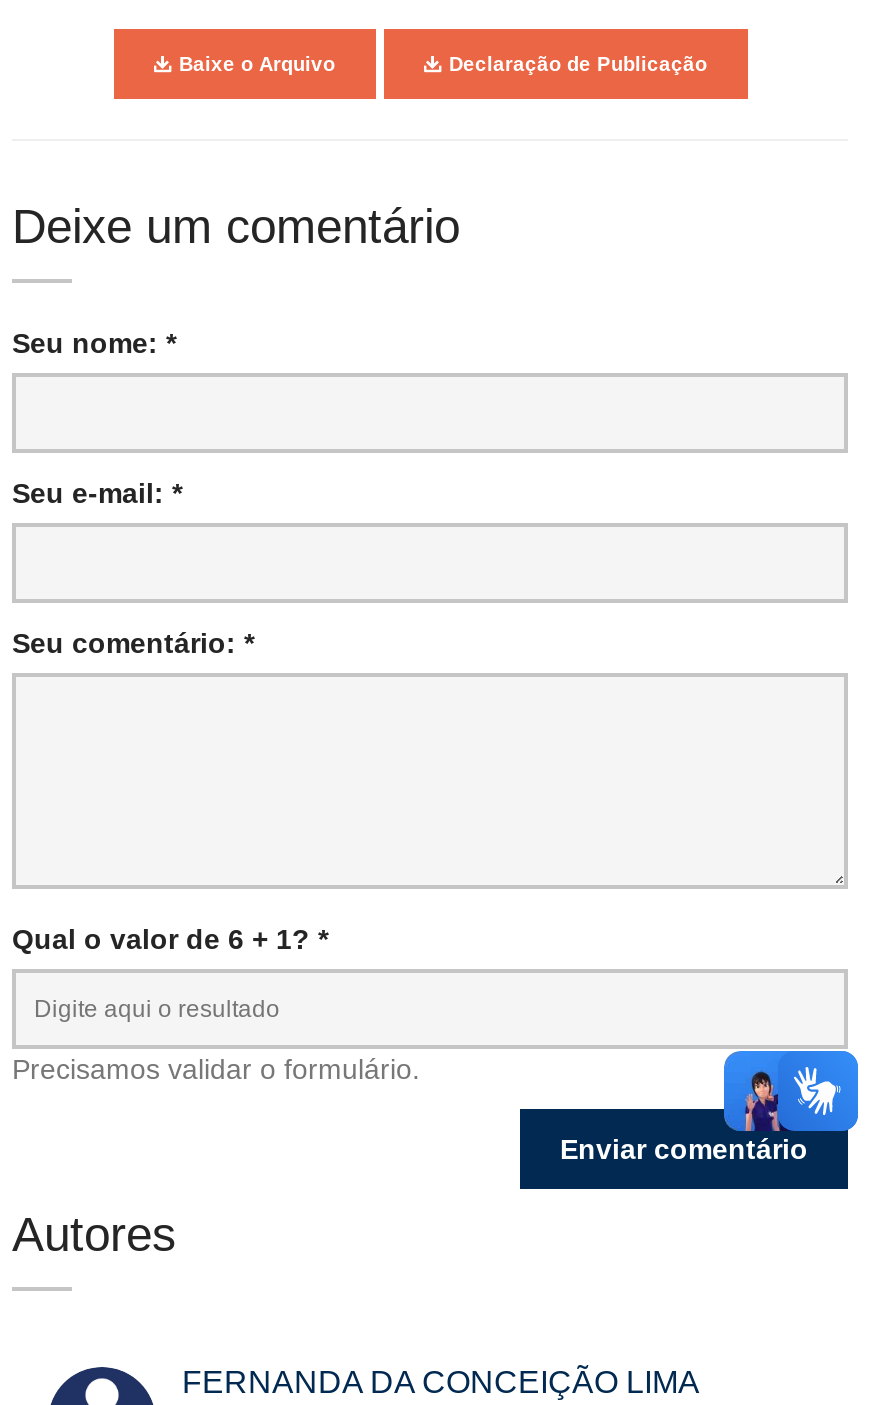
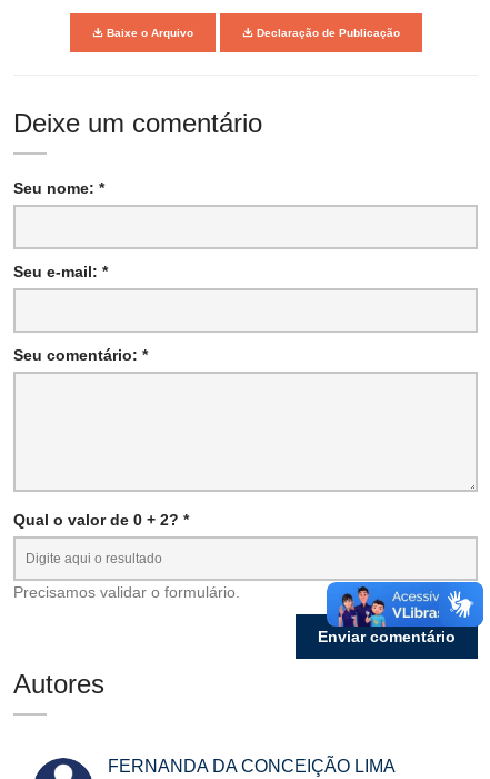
[12,922,328,954] Qual o valor de 6 + 1? * -> [13,510,189,528] Qual o valor de 0 + 2? *
[576,1049,786,1153] [image] -> [326,581,442,628] [image]

